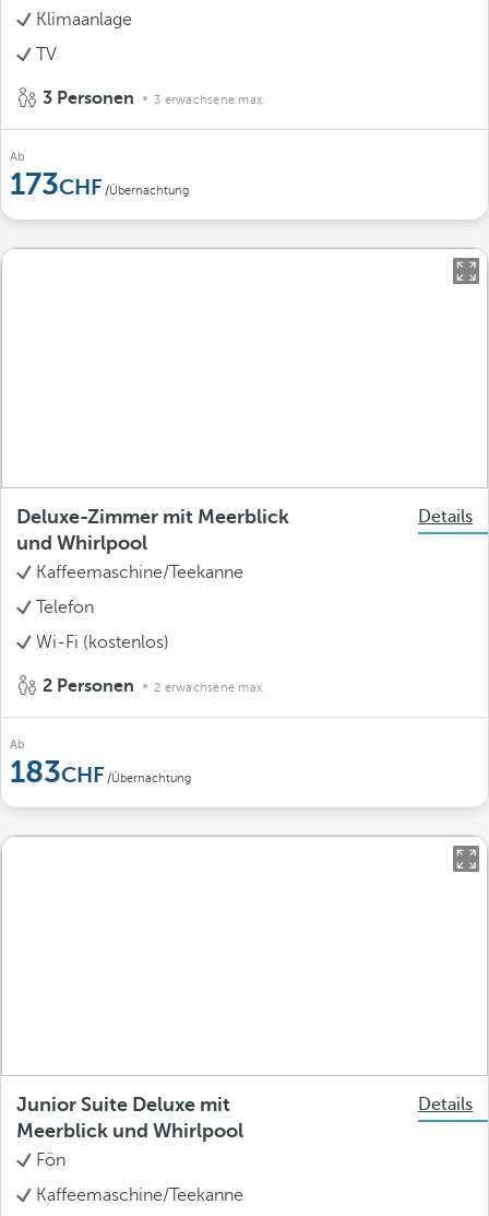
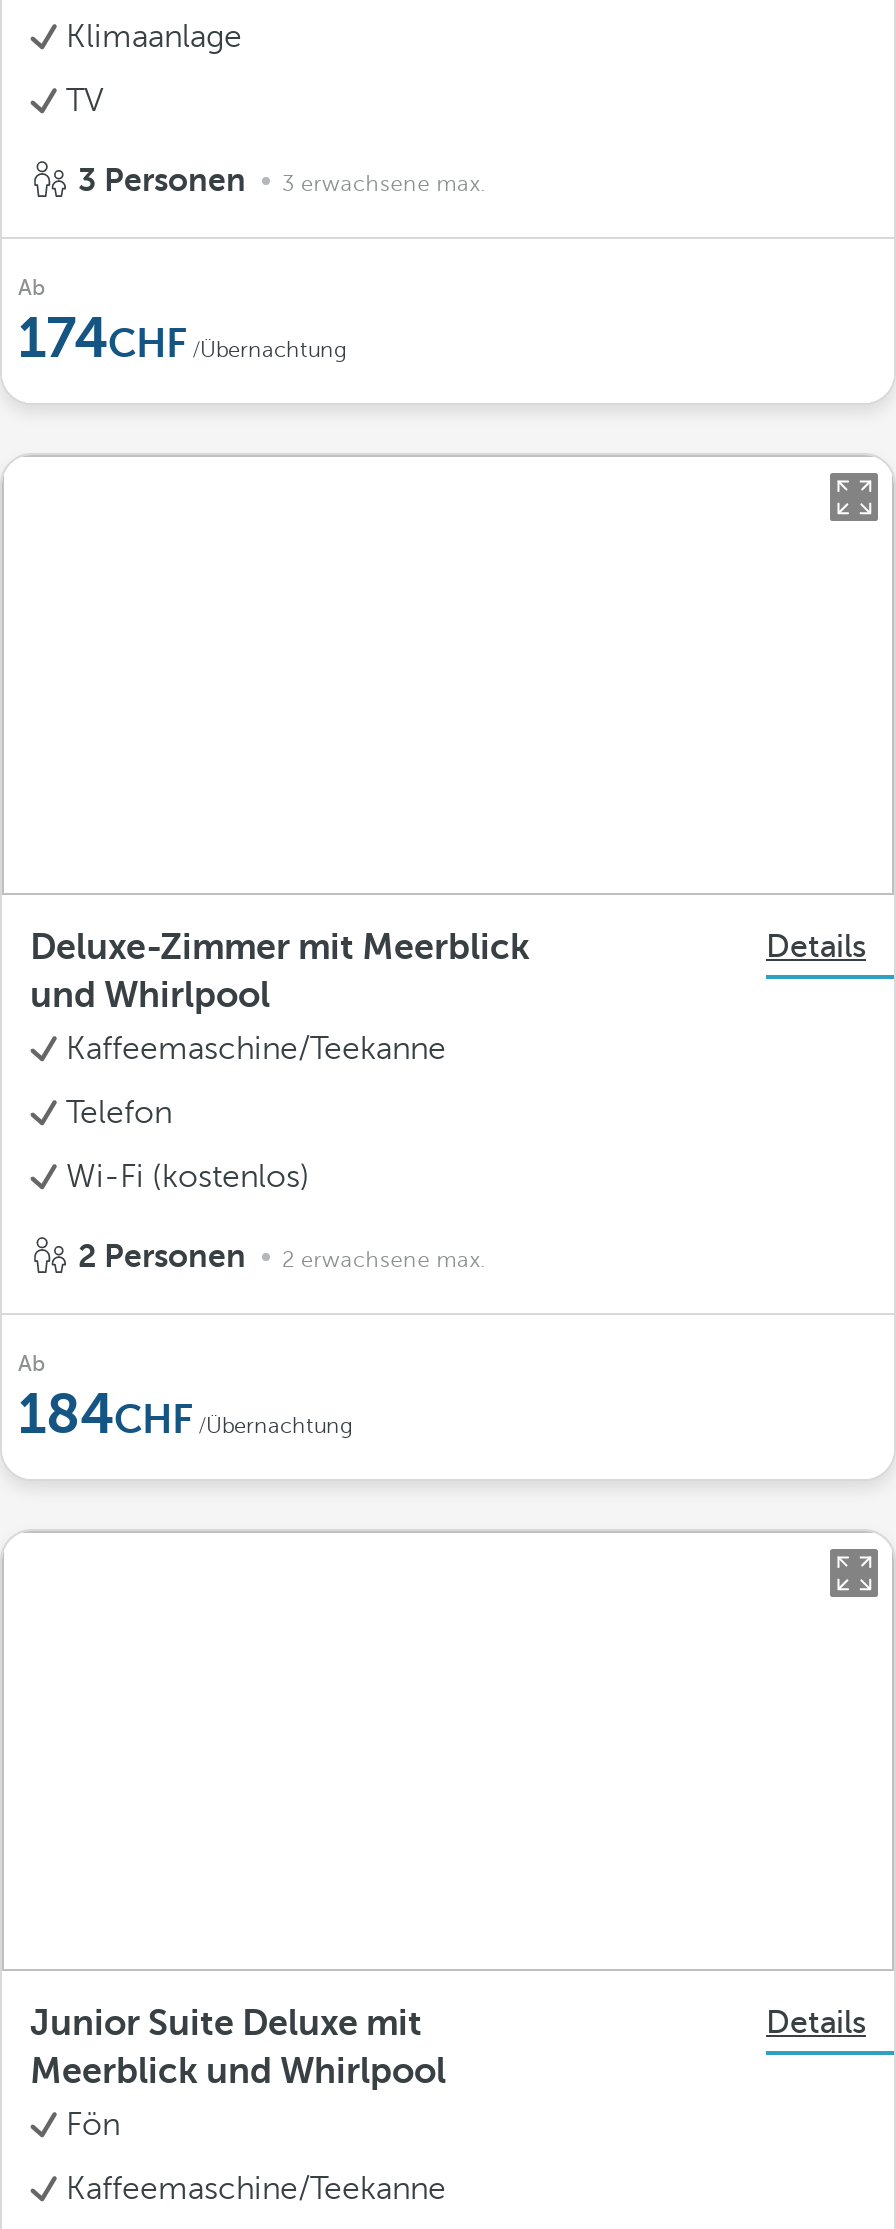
[10,167,59,201] 173 -> [18,307,108,369] 174
[10,755,61,789] 183 -> [18,1383,114,1445] 184

